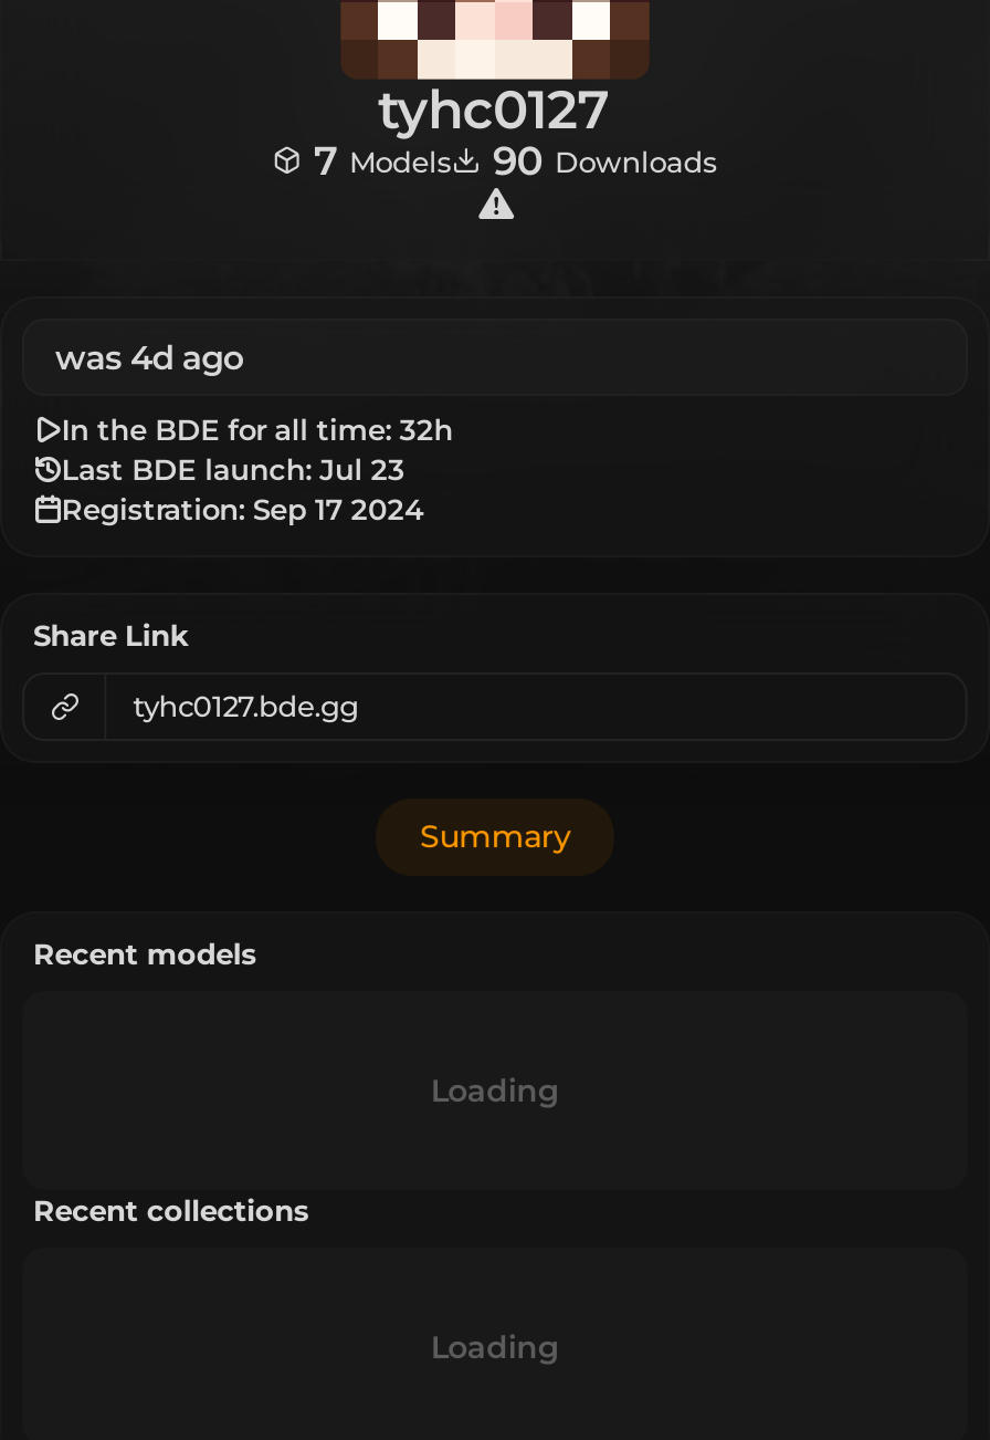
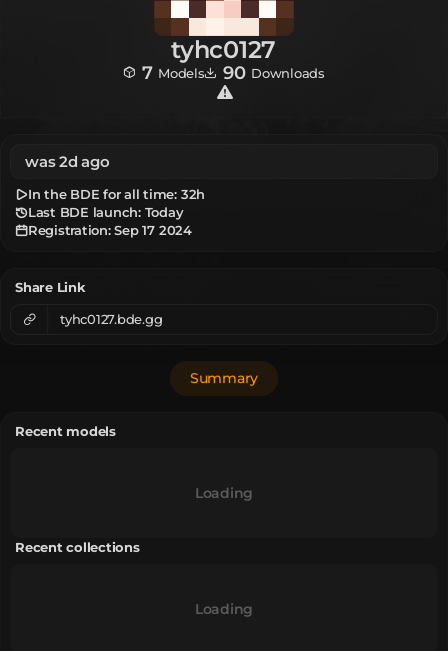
[55,336,244,378] was 4d ago -> [25,152,110,171] was 2d ago
[61,451,405,487] Last BDE launch: Jul 23 -> [28,204,183,220] Last BDE launch: Today

